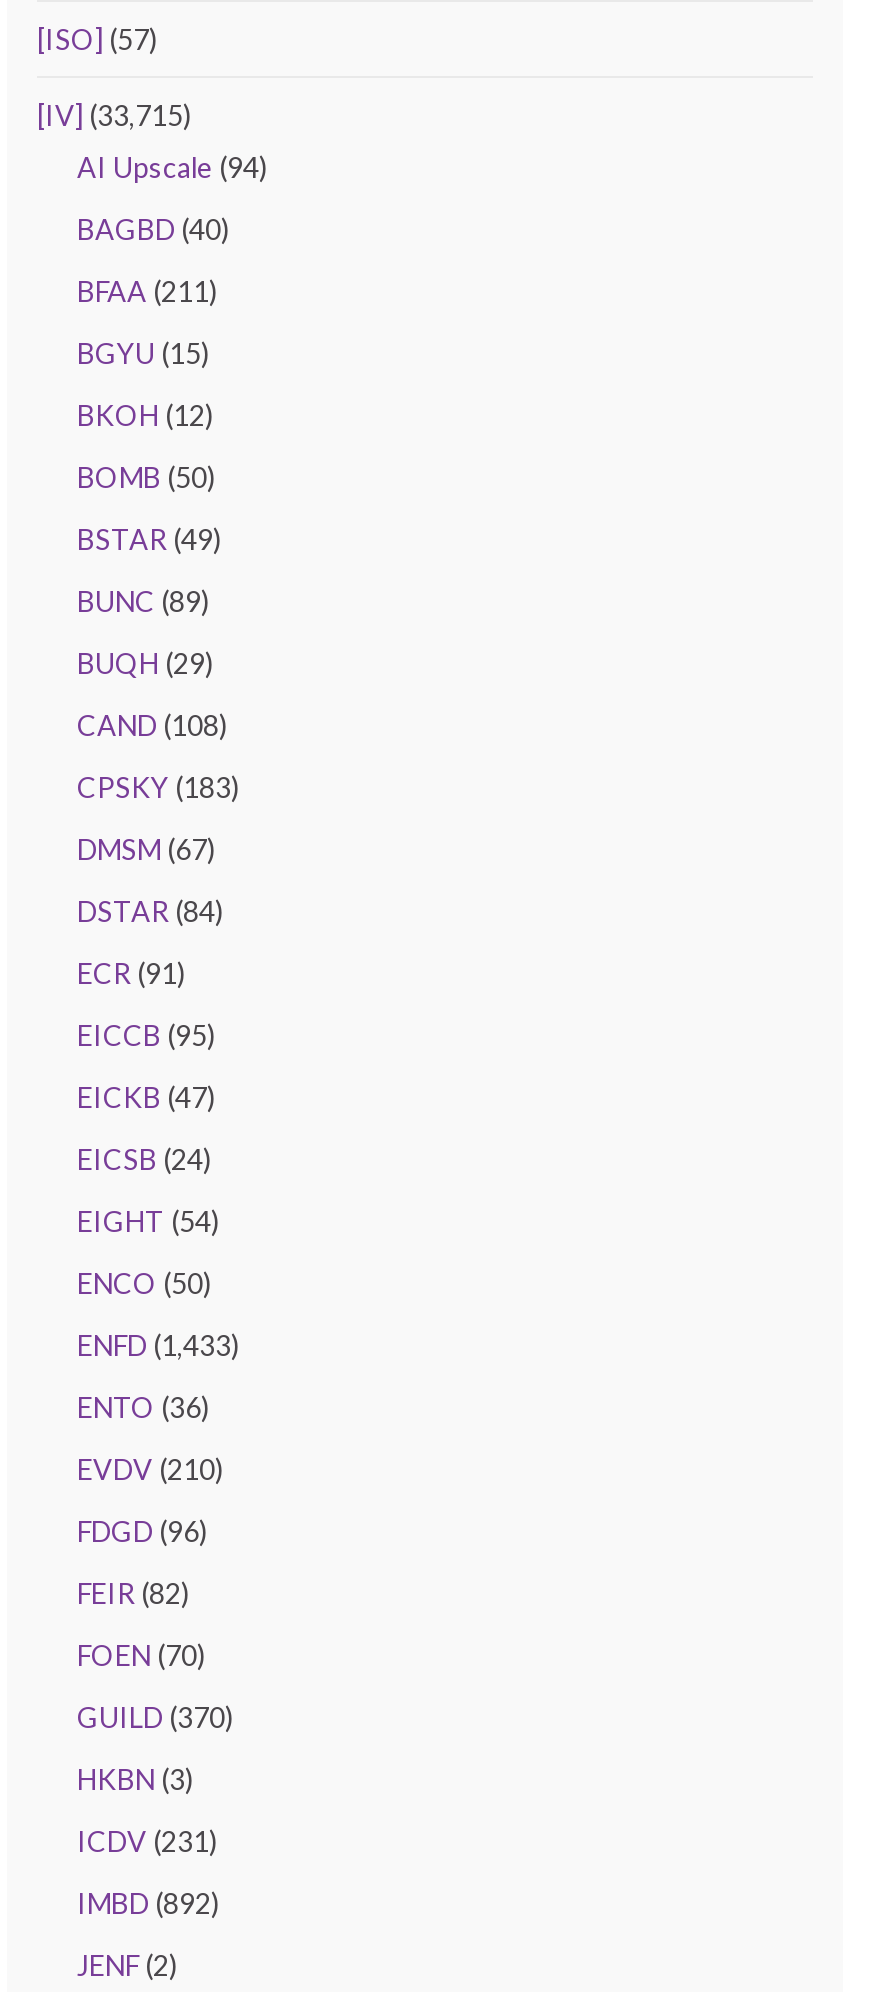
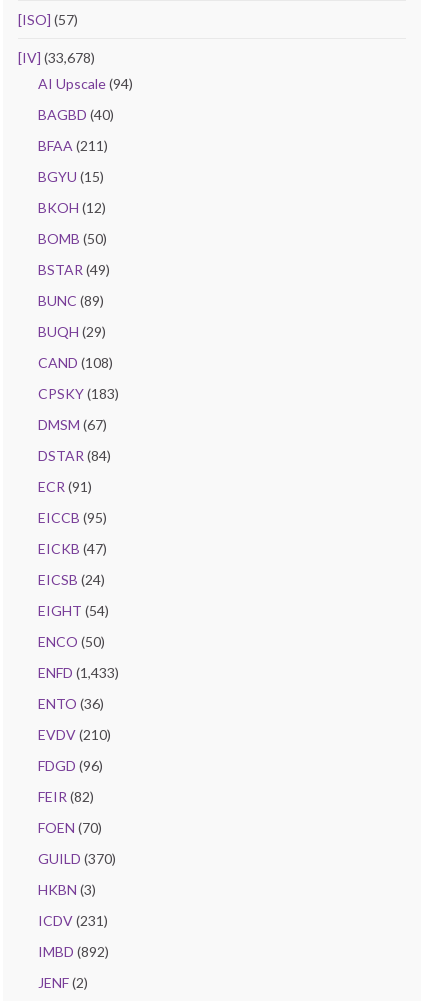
[37,99,191,133] [IV] (33,715) -> [18,49,95,66] [IV] (33,678)

